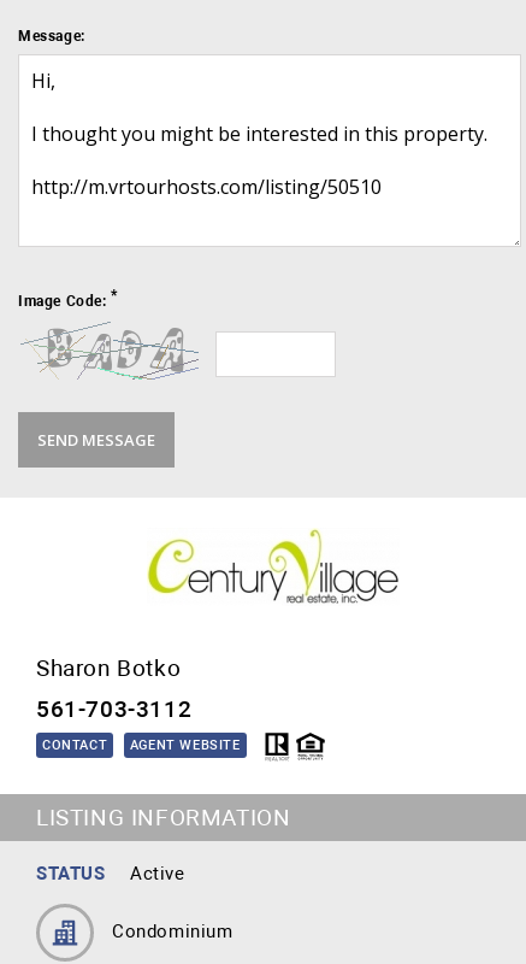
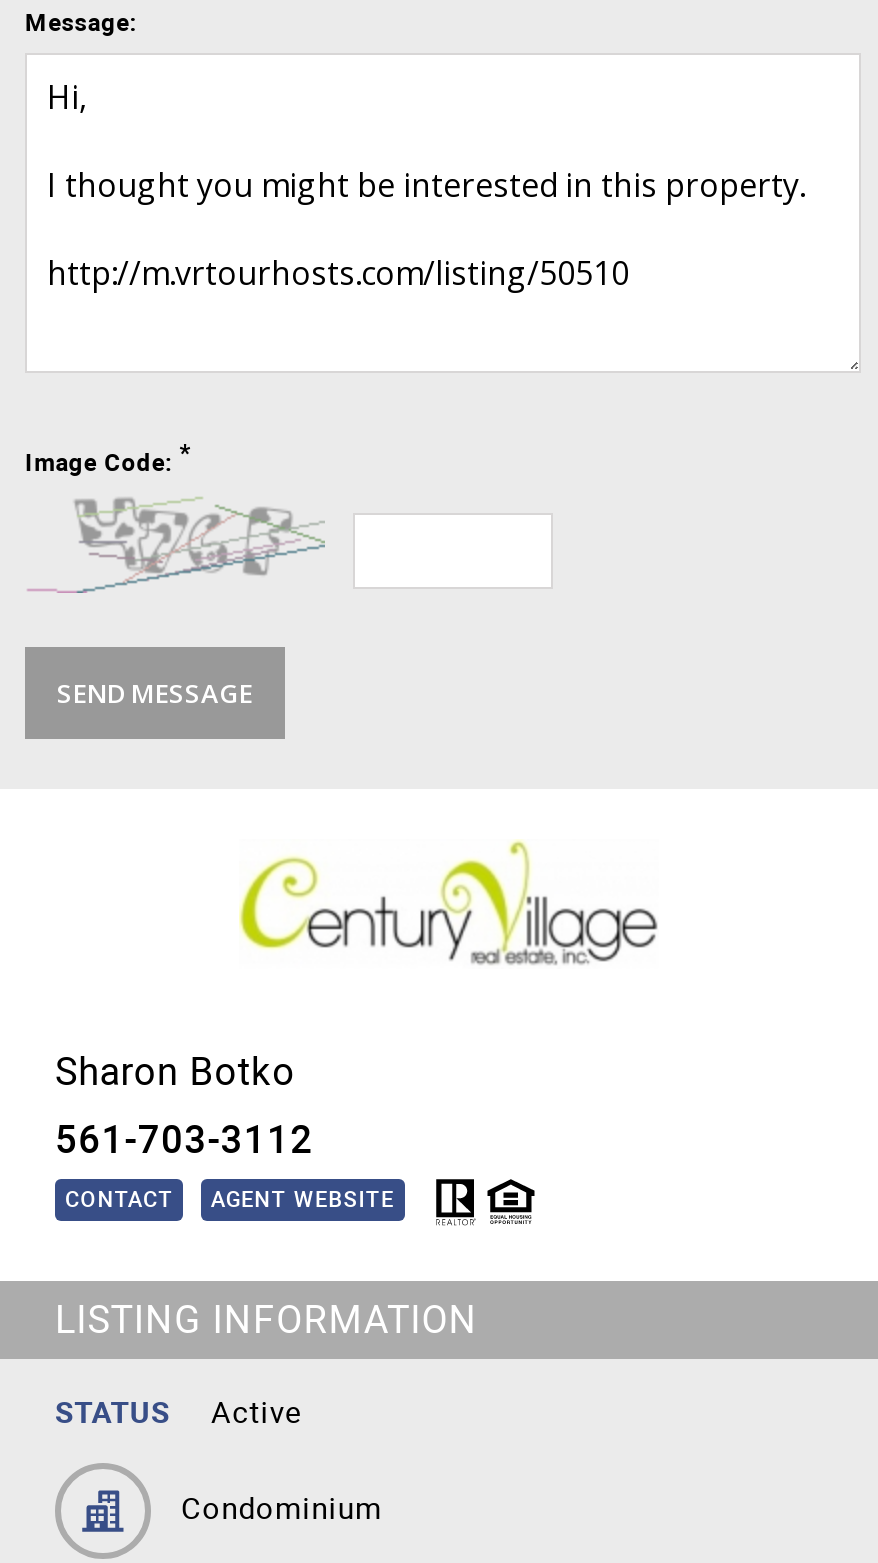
[20,323,199,381] [image] -> [27,497,325,595] [image]

